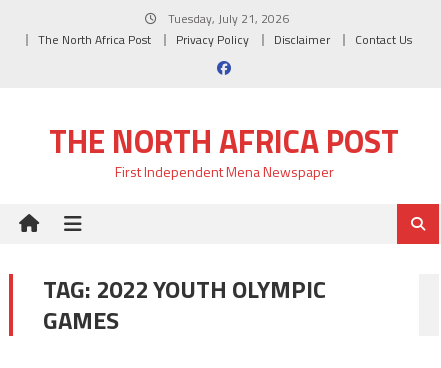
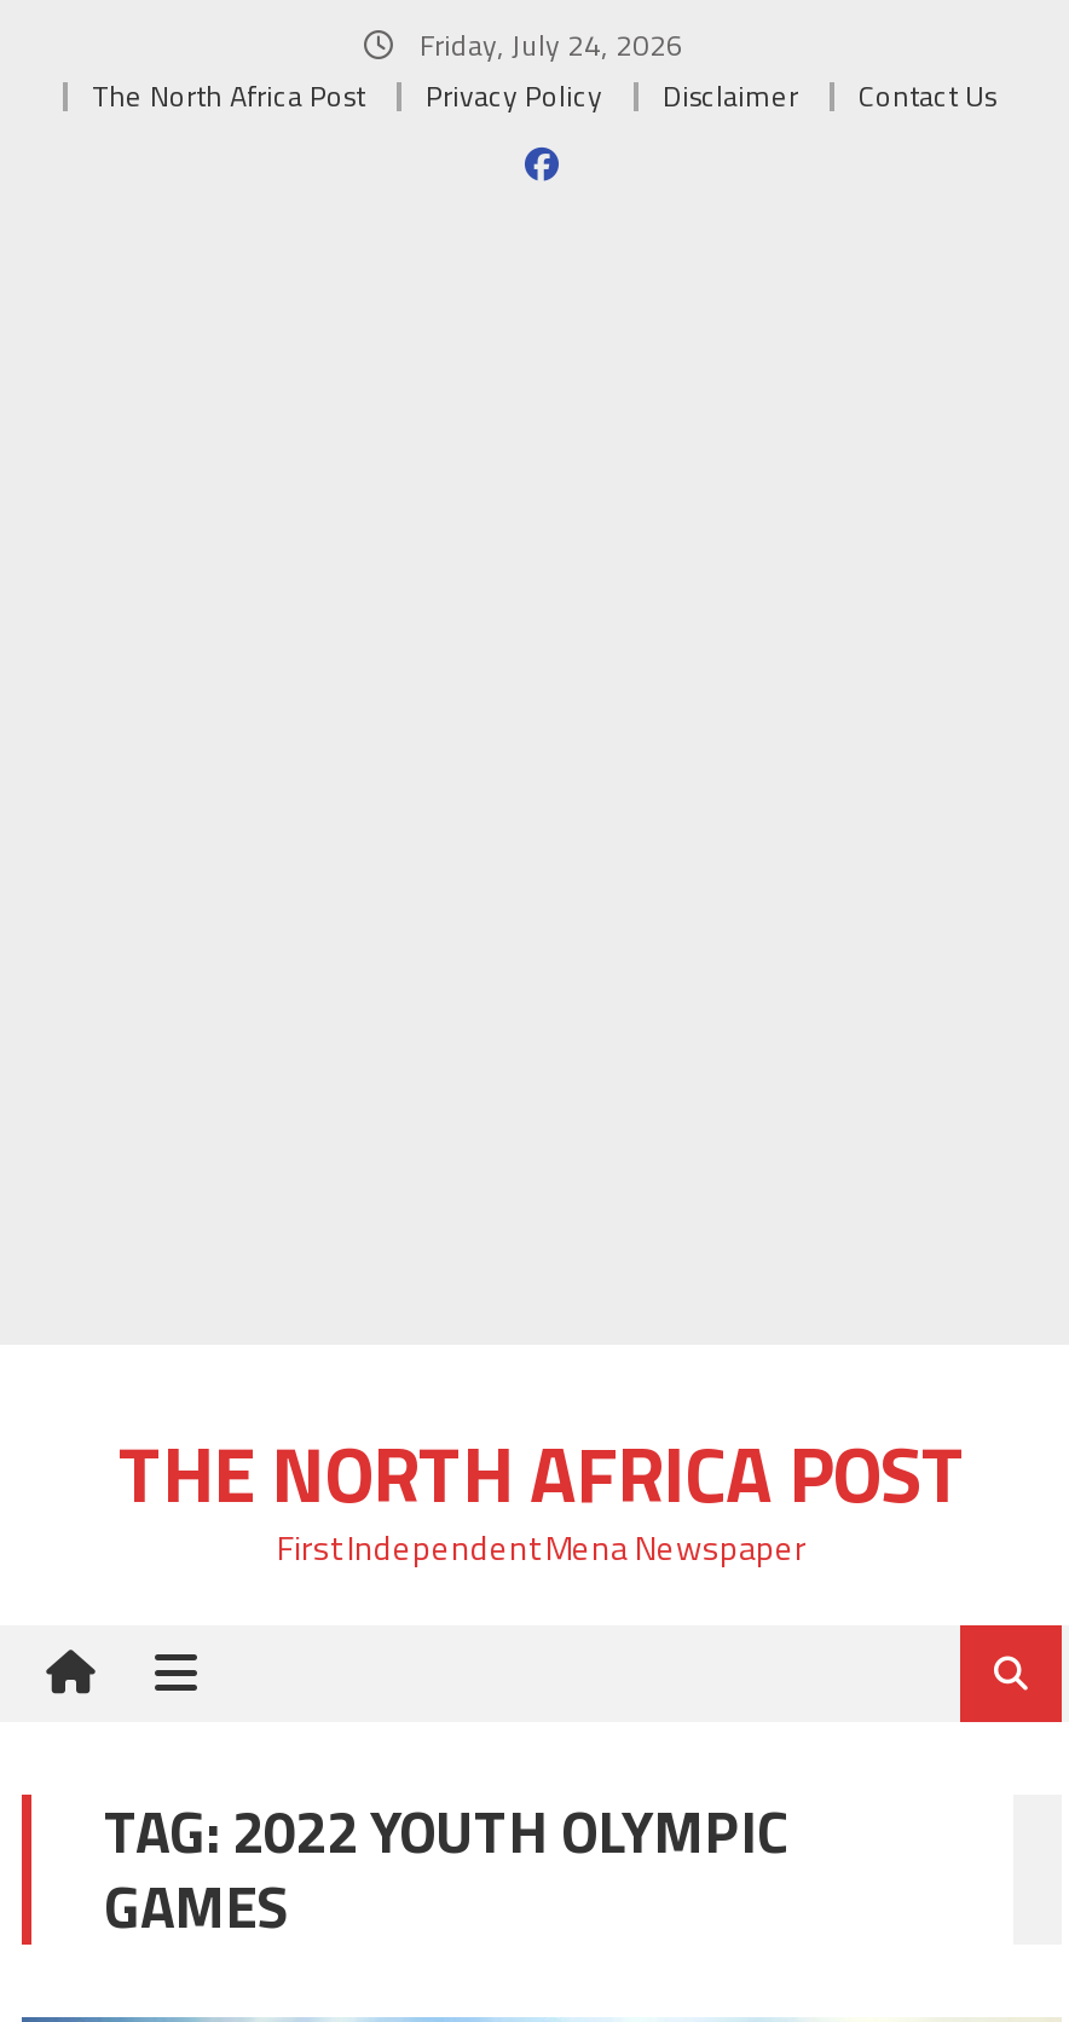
[164,9,288,28] Tuesday, July 21, 2026 -> [412,22,683,68] Friday, July 24, 2026

